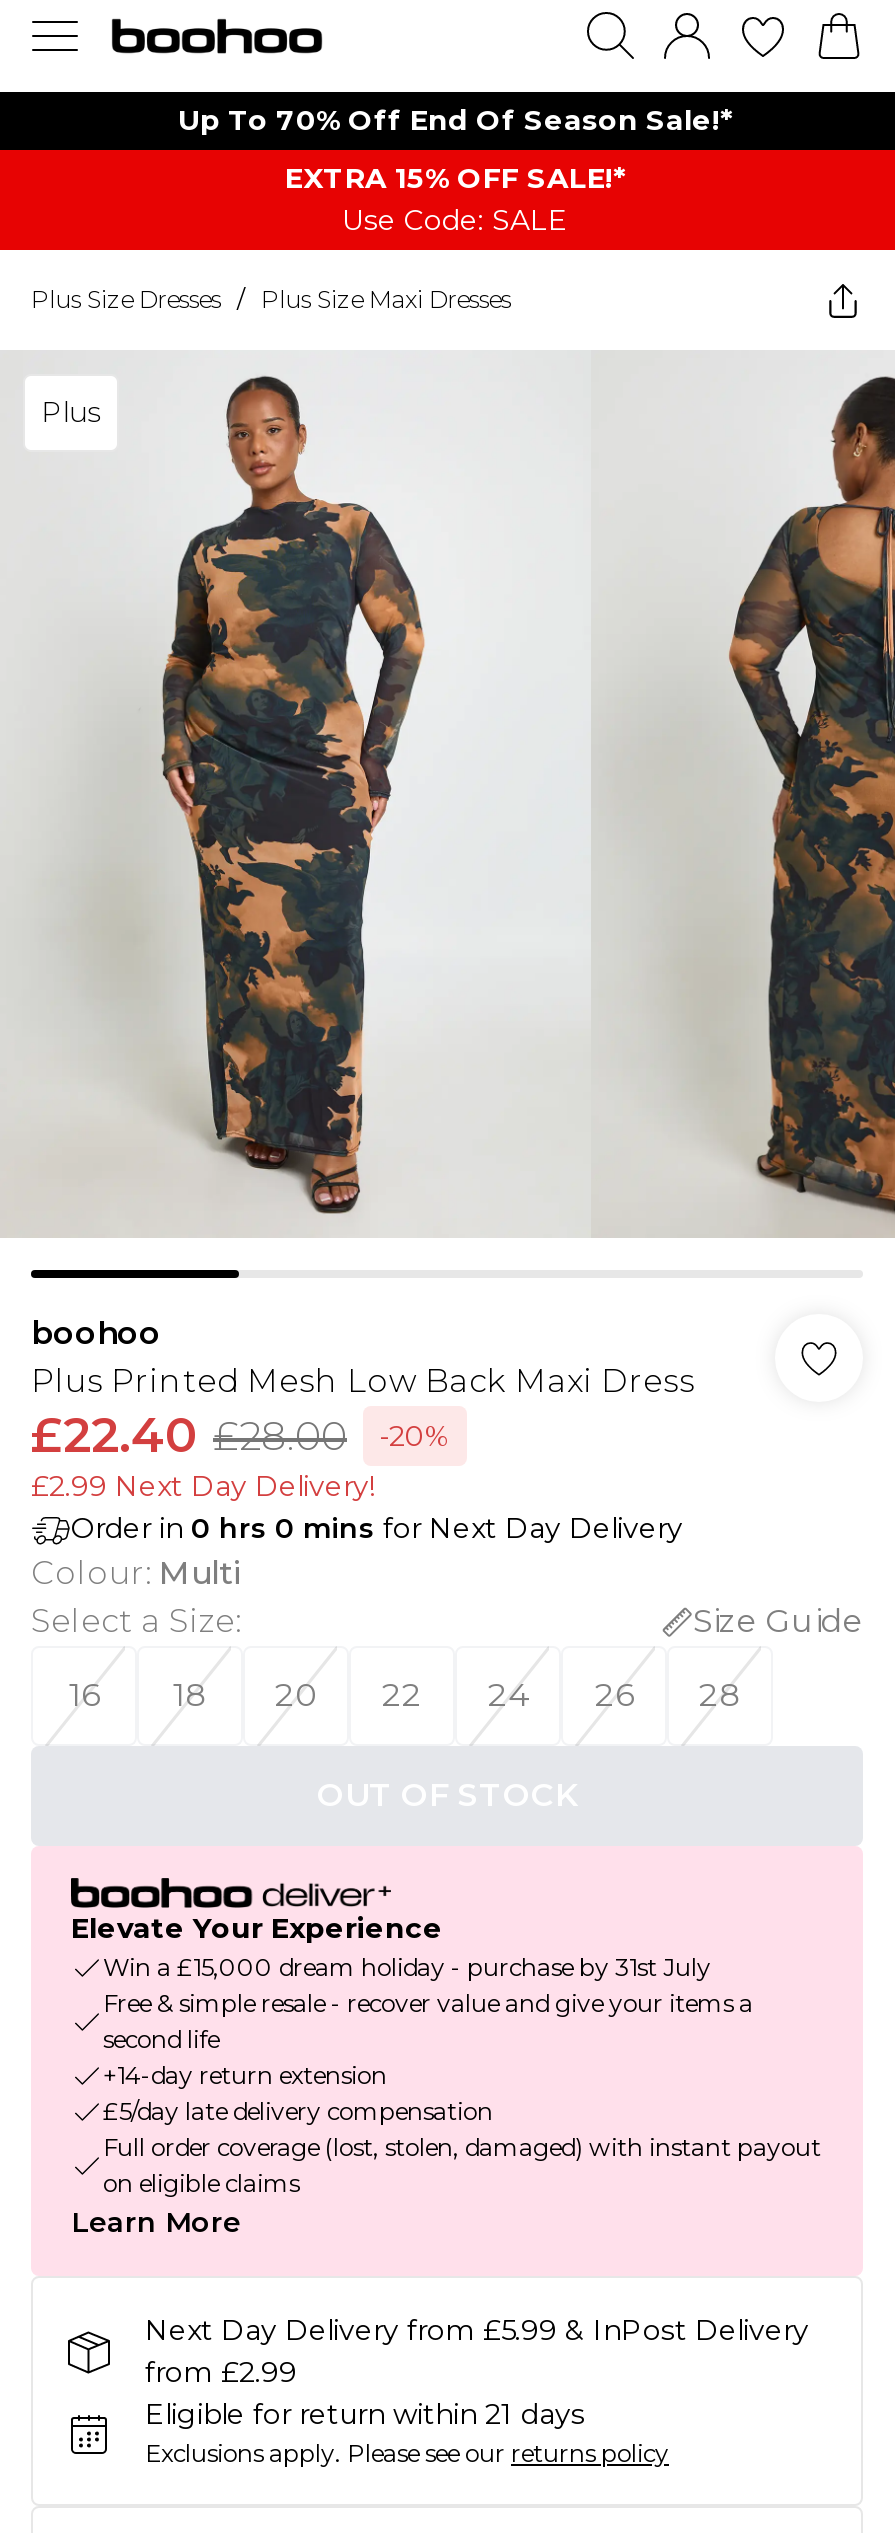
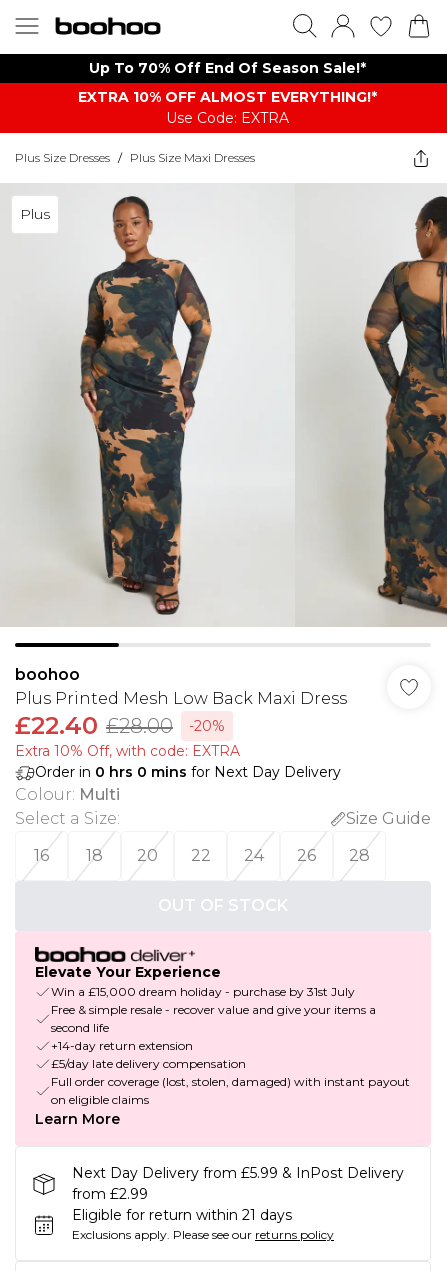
[285,160,625,238] EXTRA 15% OFF SALE!* | Use Code: SALE -> [77,88,376,127] EXTRA 10% OFF ALMOST EVERYTHING!* | Use Code: EXTRA
[31,1468,375,1504] £2.99 Next Day Delivery! -> [15,742,240,760] Extra 10% Off, with code: EXTRA

